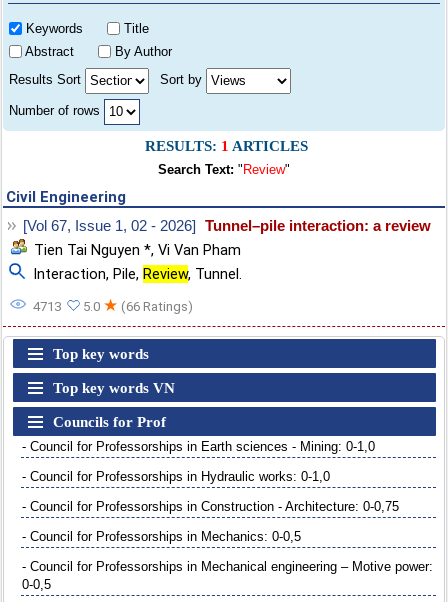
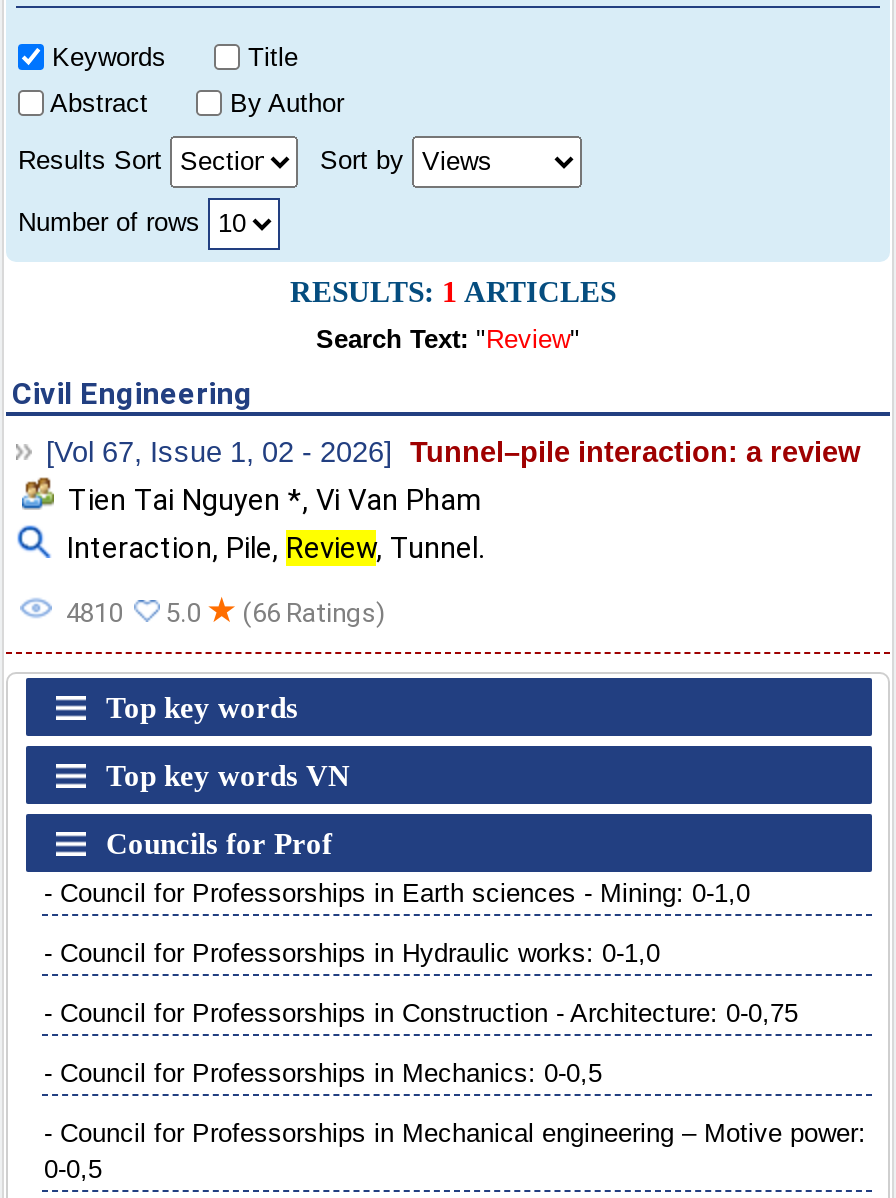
[33,299,61,314] 4713 -> [66,598,122,628] 4810

